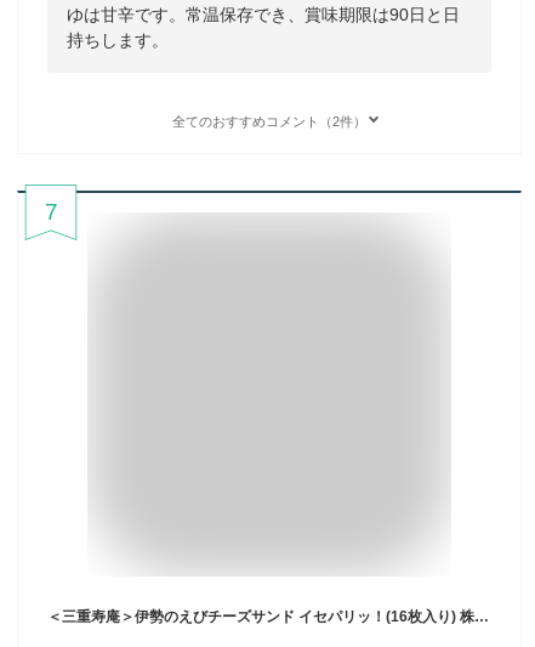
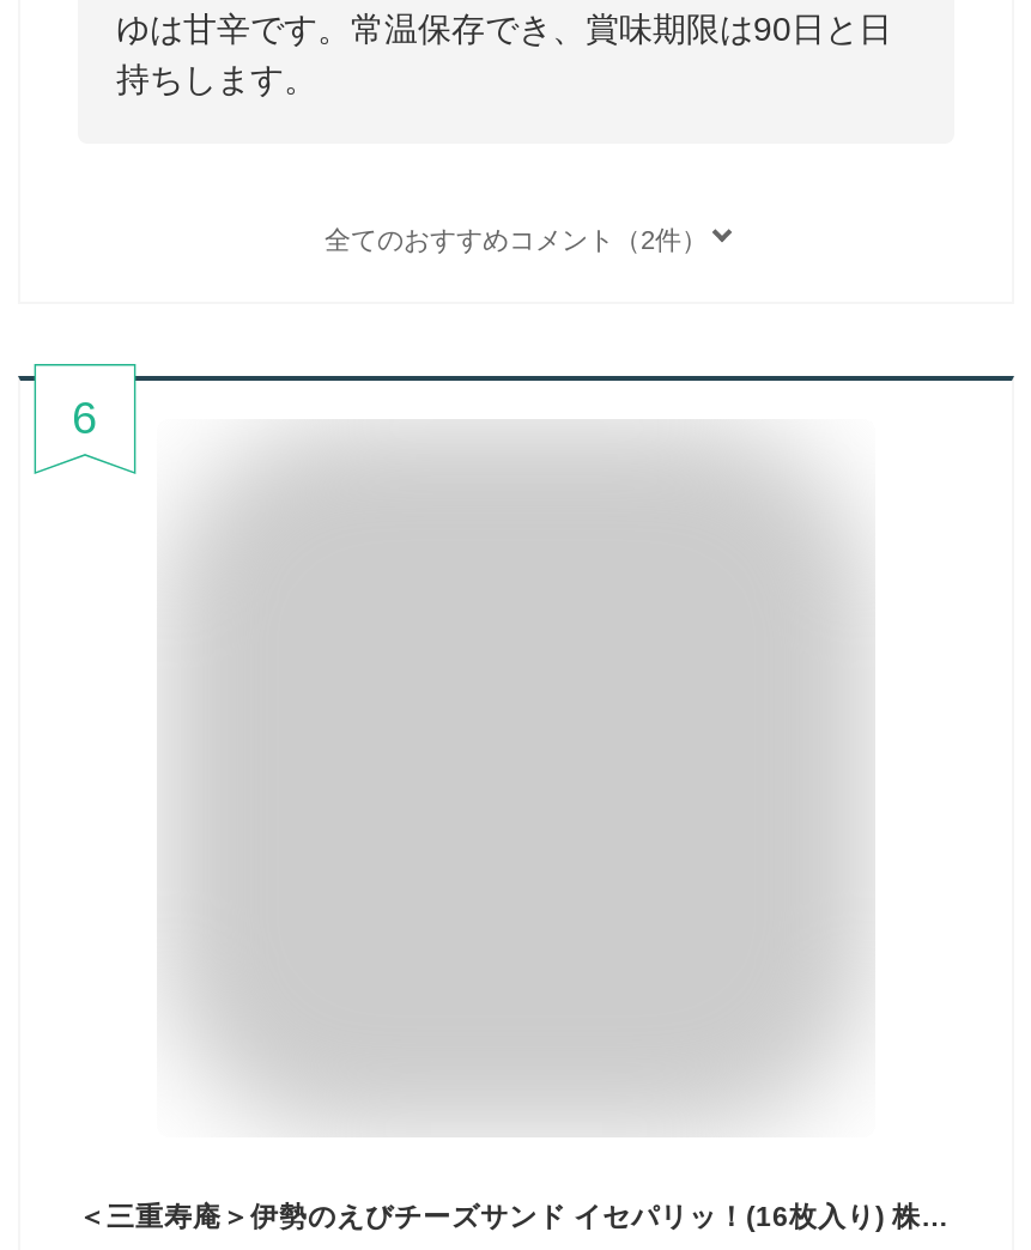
[44,199,58,225] 7 -> [72,393,98,444] 6

